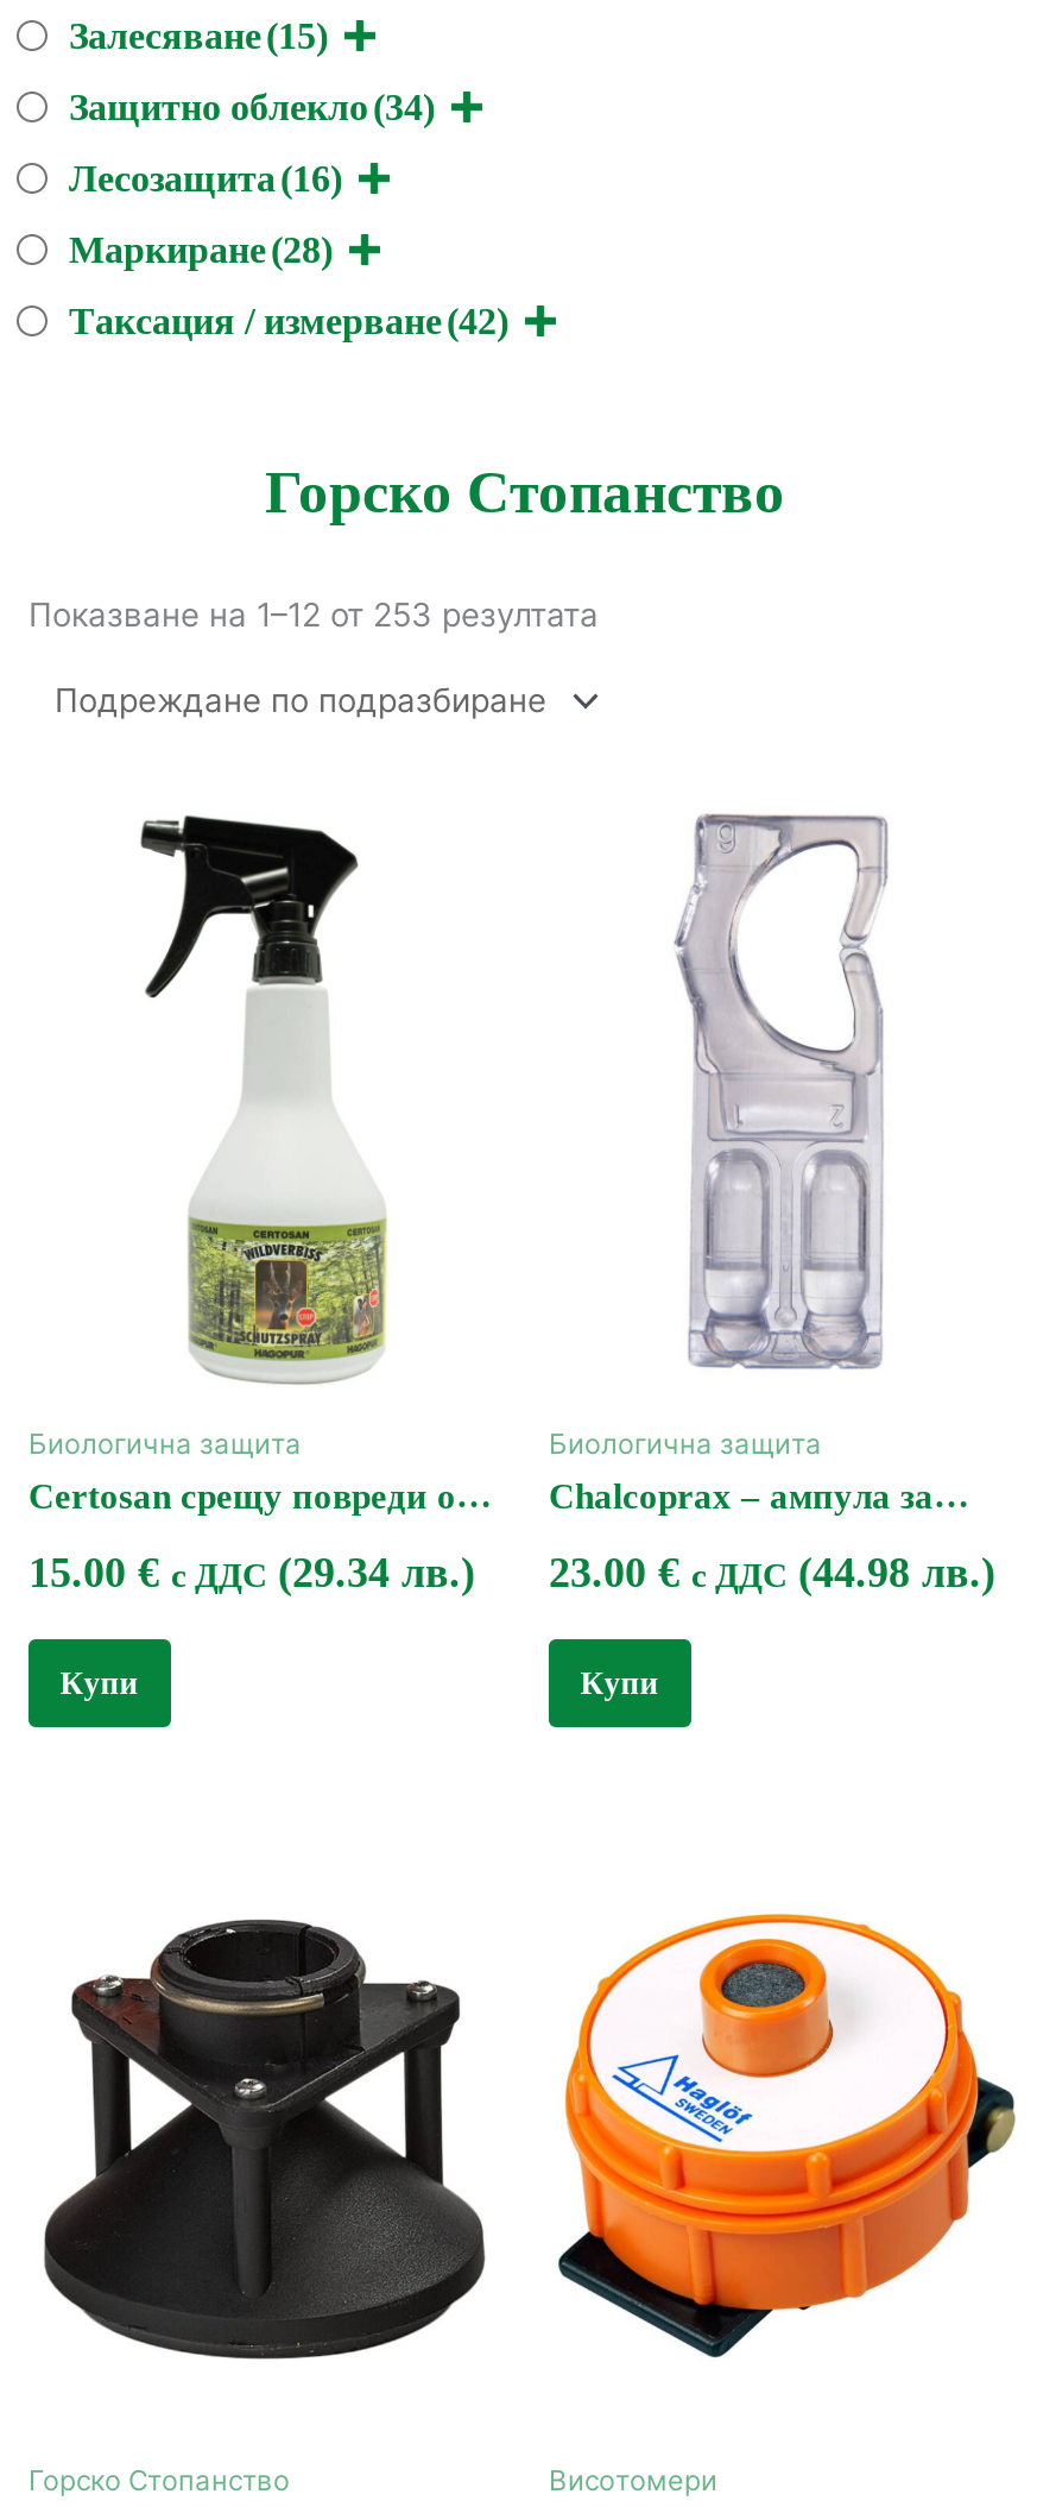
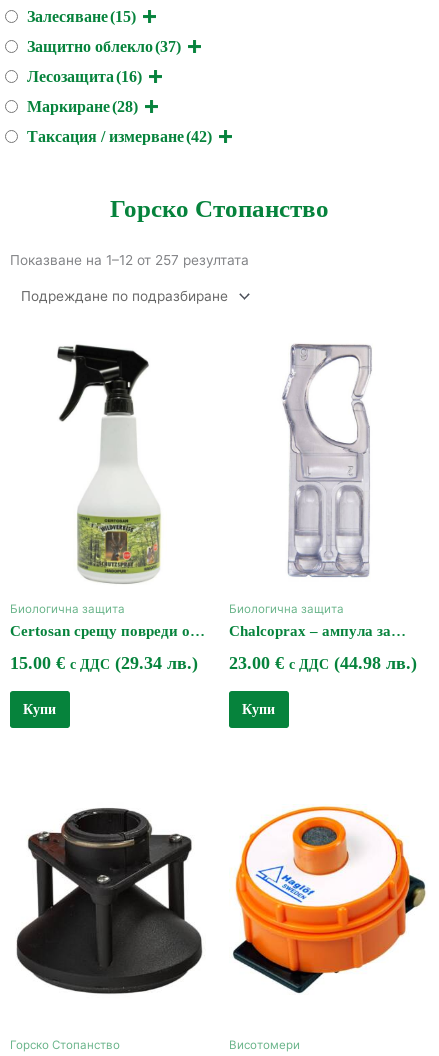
[69,86,435,126] Защитно облекло (34) -> [27,38,181,55] Защитно облекло (37)
[29,596,599,635] Показване на 1–12 от 253 резултата -> [10,252,249,268] Показване на 1–12 от 257 резултата

